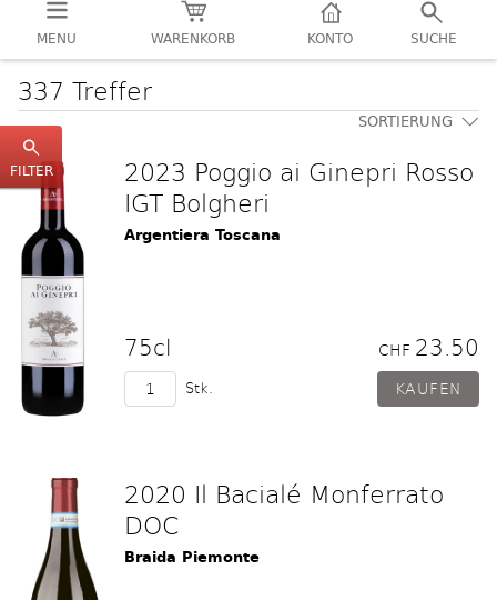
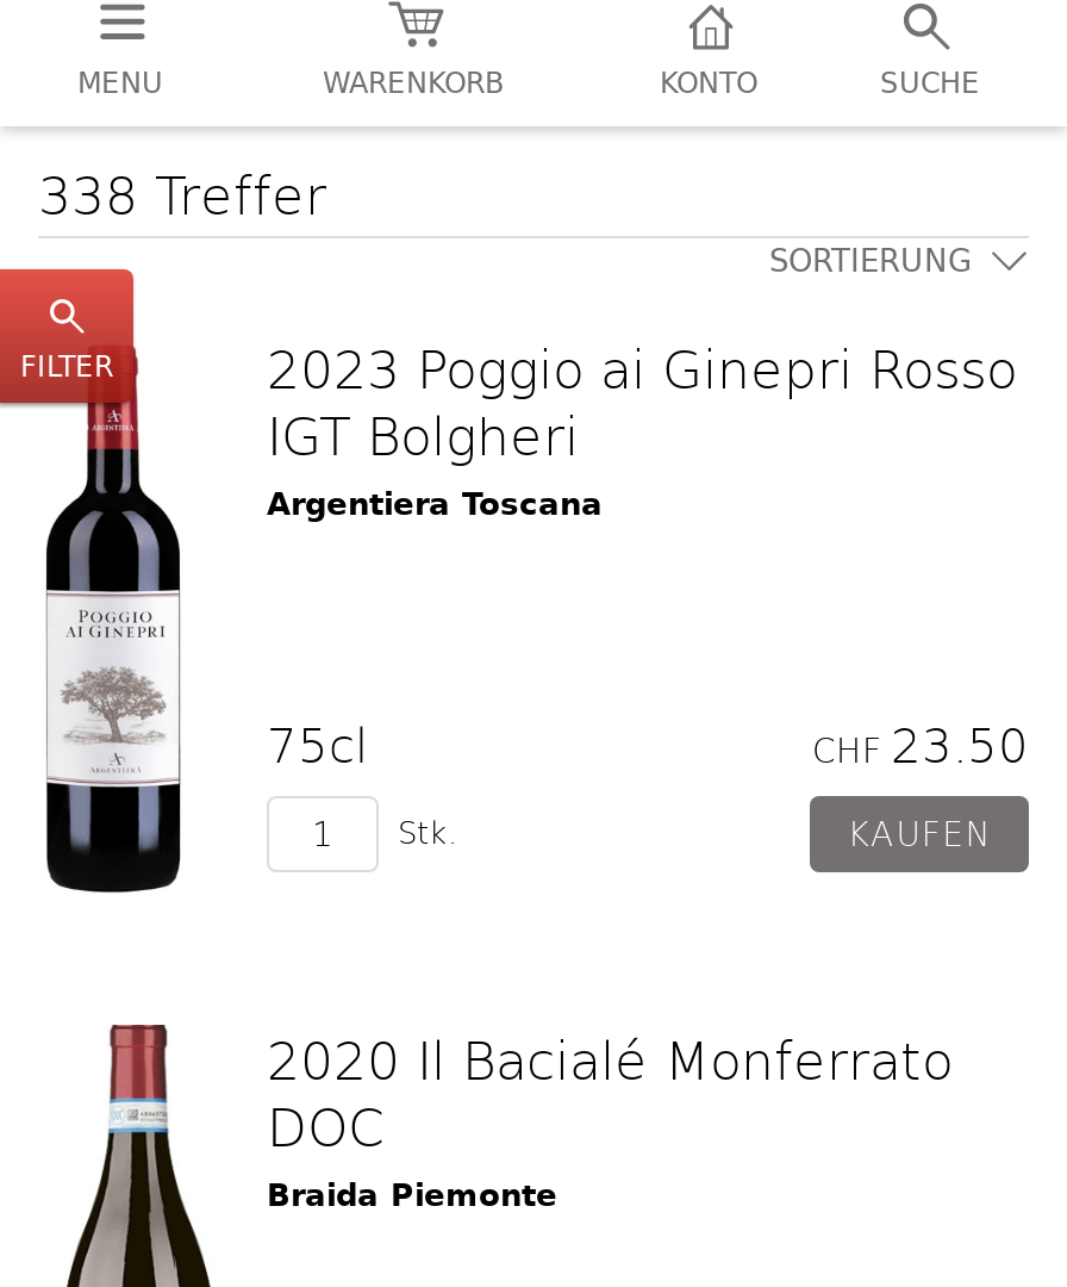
[18,73,152,107] 337 Treffer -> [38,157,326,229] 338 Treffer

